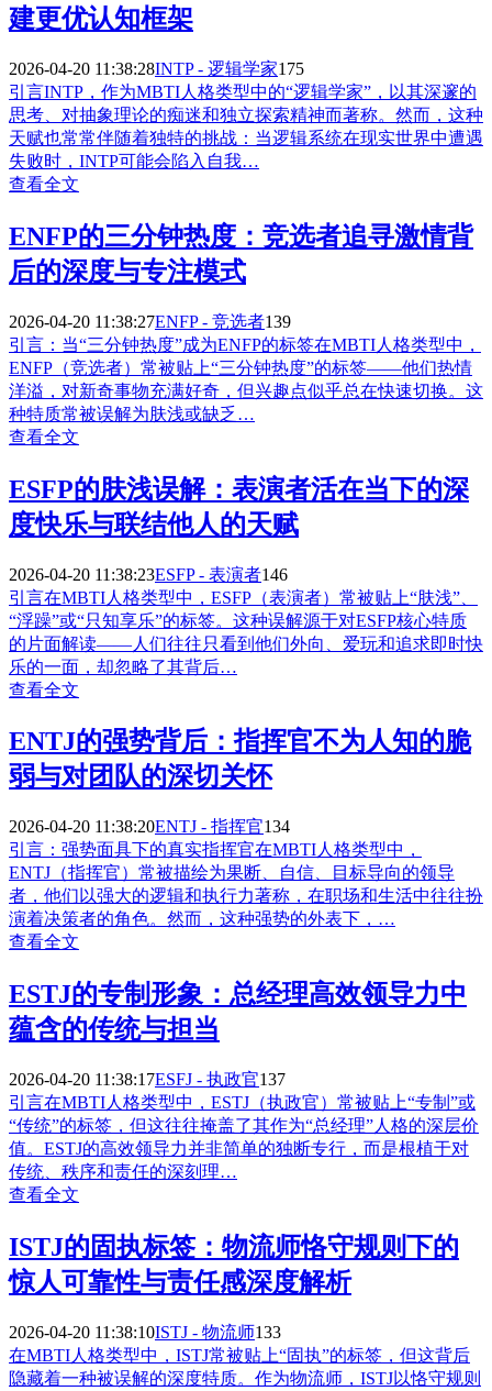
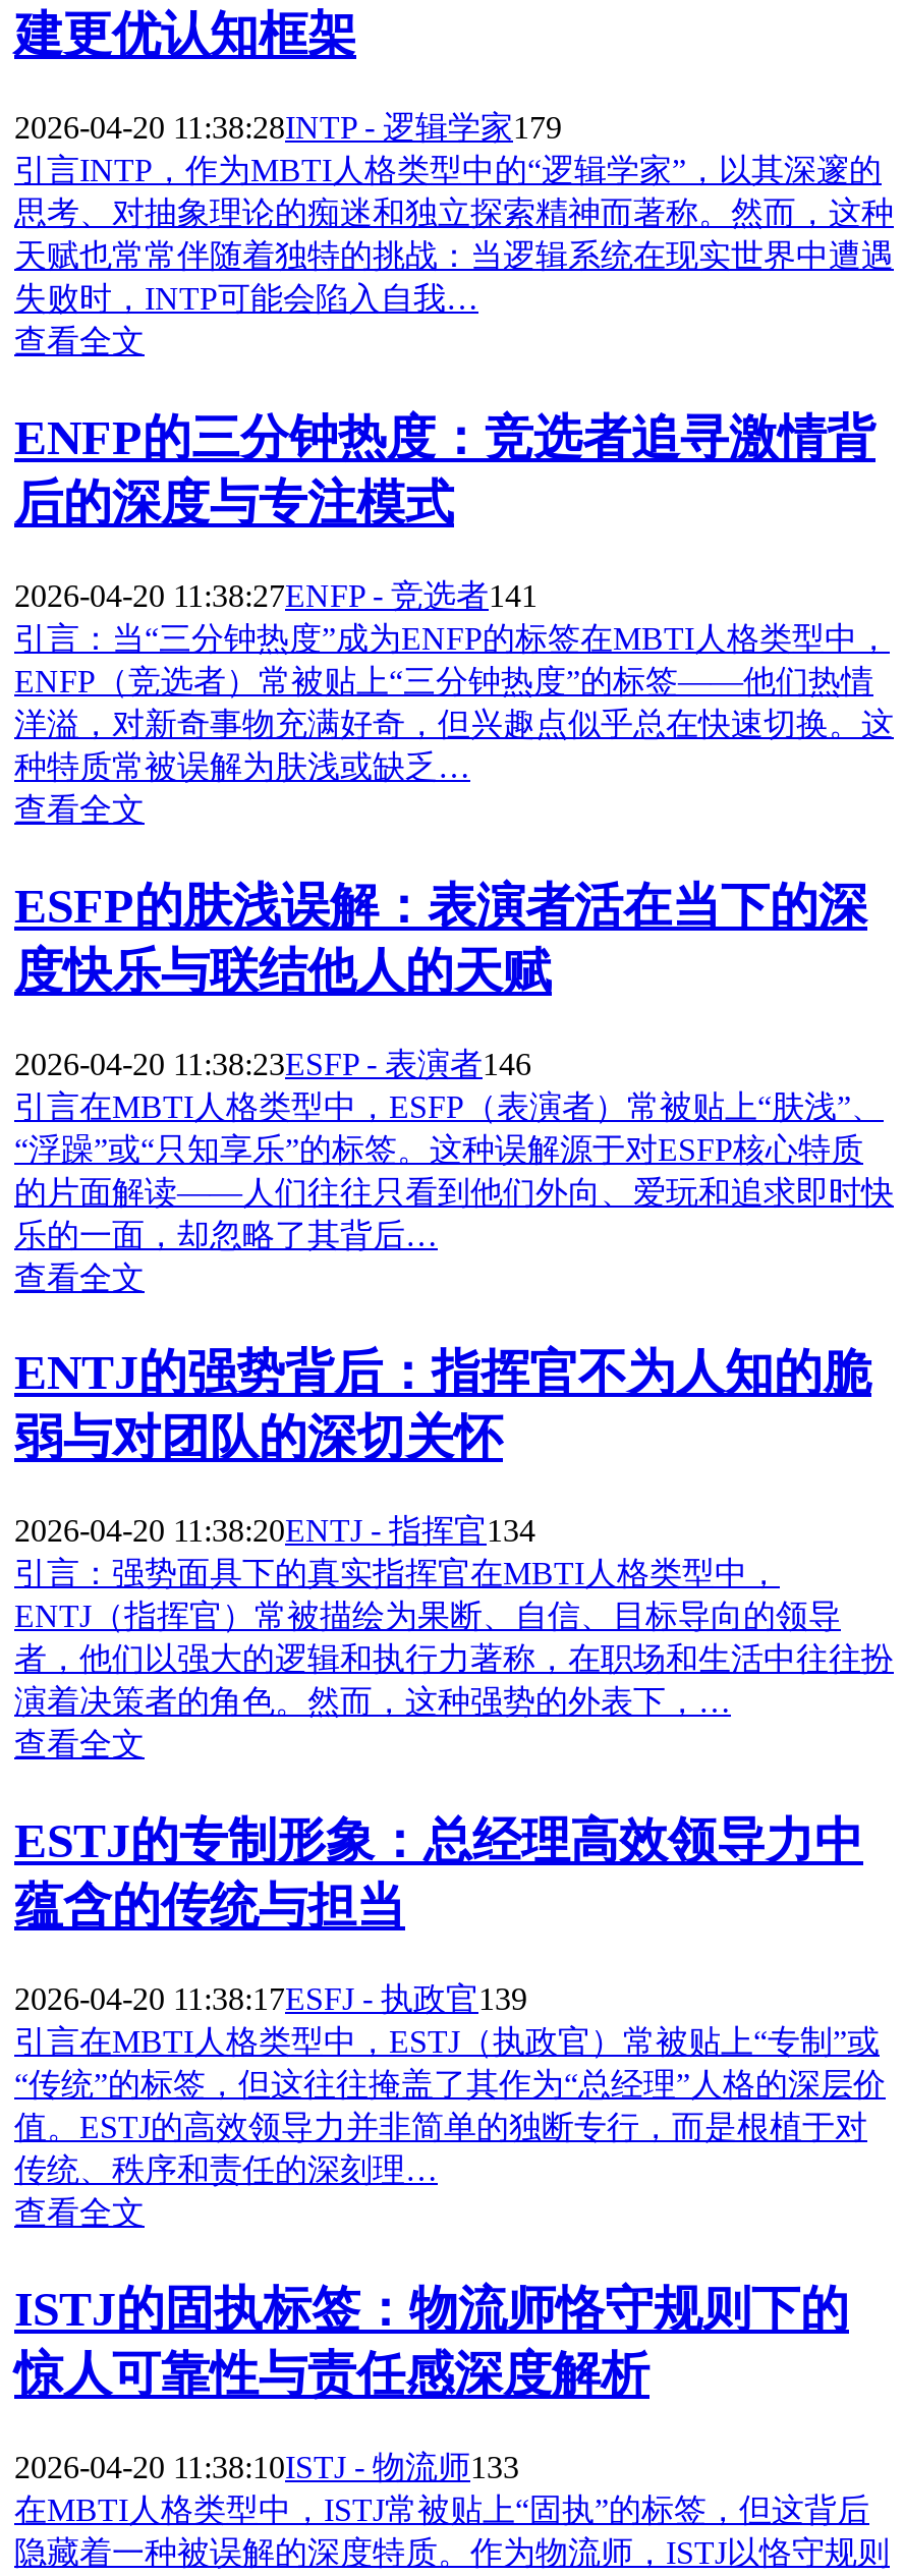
[9,59,304,78] 2026-04-20 11:38:28INTP - 逻辑学家175 -> [14,110,562,144] 2026-04-20 11:38:28INTP - 逻辑学家179
[9,312,291,331] 2026-04-20 11:38:27ENFP - 竞选者139 -> [14,578,538,613] 2026-04-20 11:38:27ENFP - 竞选者141
[9,1070,286,1089] 2026-04-20 11:38:17ESFJ - 执政官137 -> [14,1982,527,2016] 2026-04-20 11:38:17ESFJ - 执政官139

